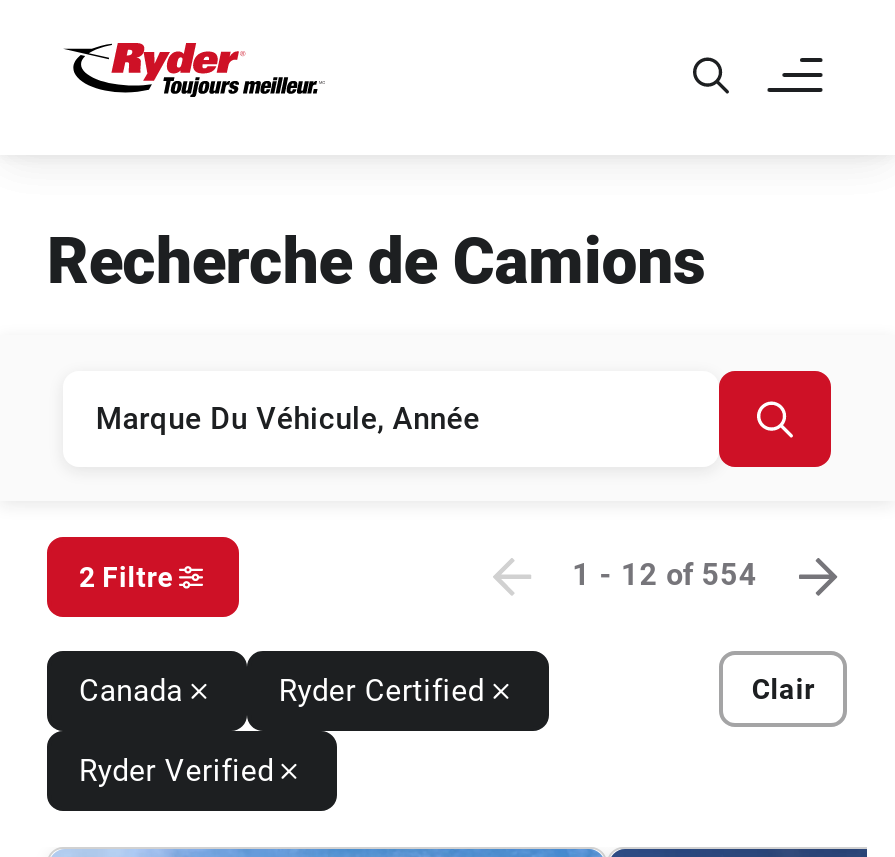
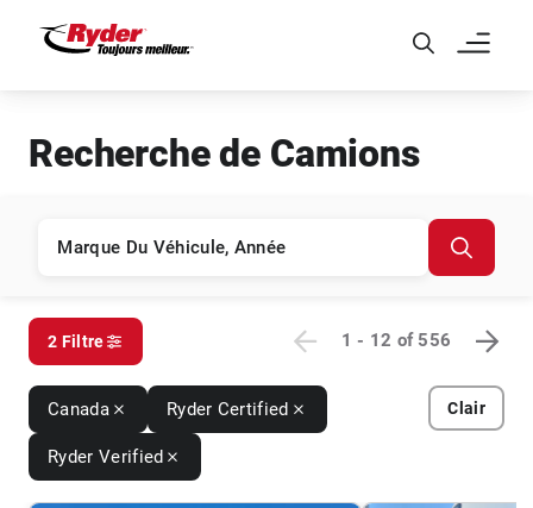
[572,558,757,594] 1 - 12 of 554 -> [341,330,451,351] 1 - 12 of 556

